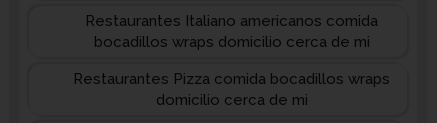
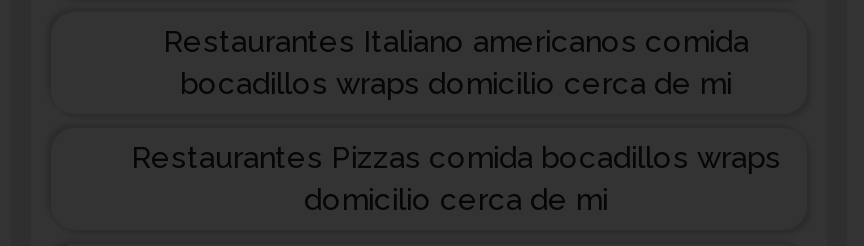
[73,70,390,88] Restaurantes Pizza comida bocadillos wraps -> [131,140,781,176] Restaurantes Pizzas comida bocadillos wraps

